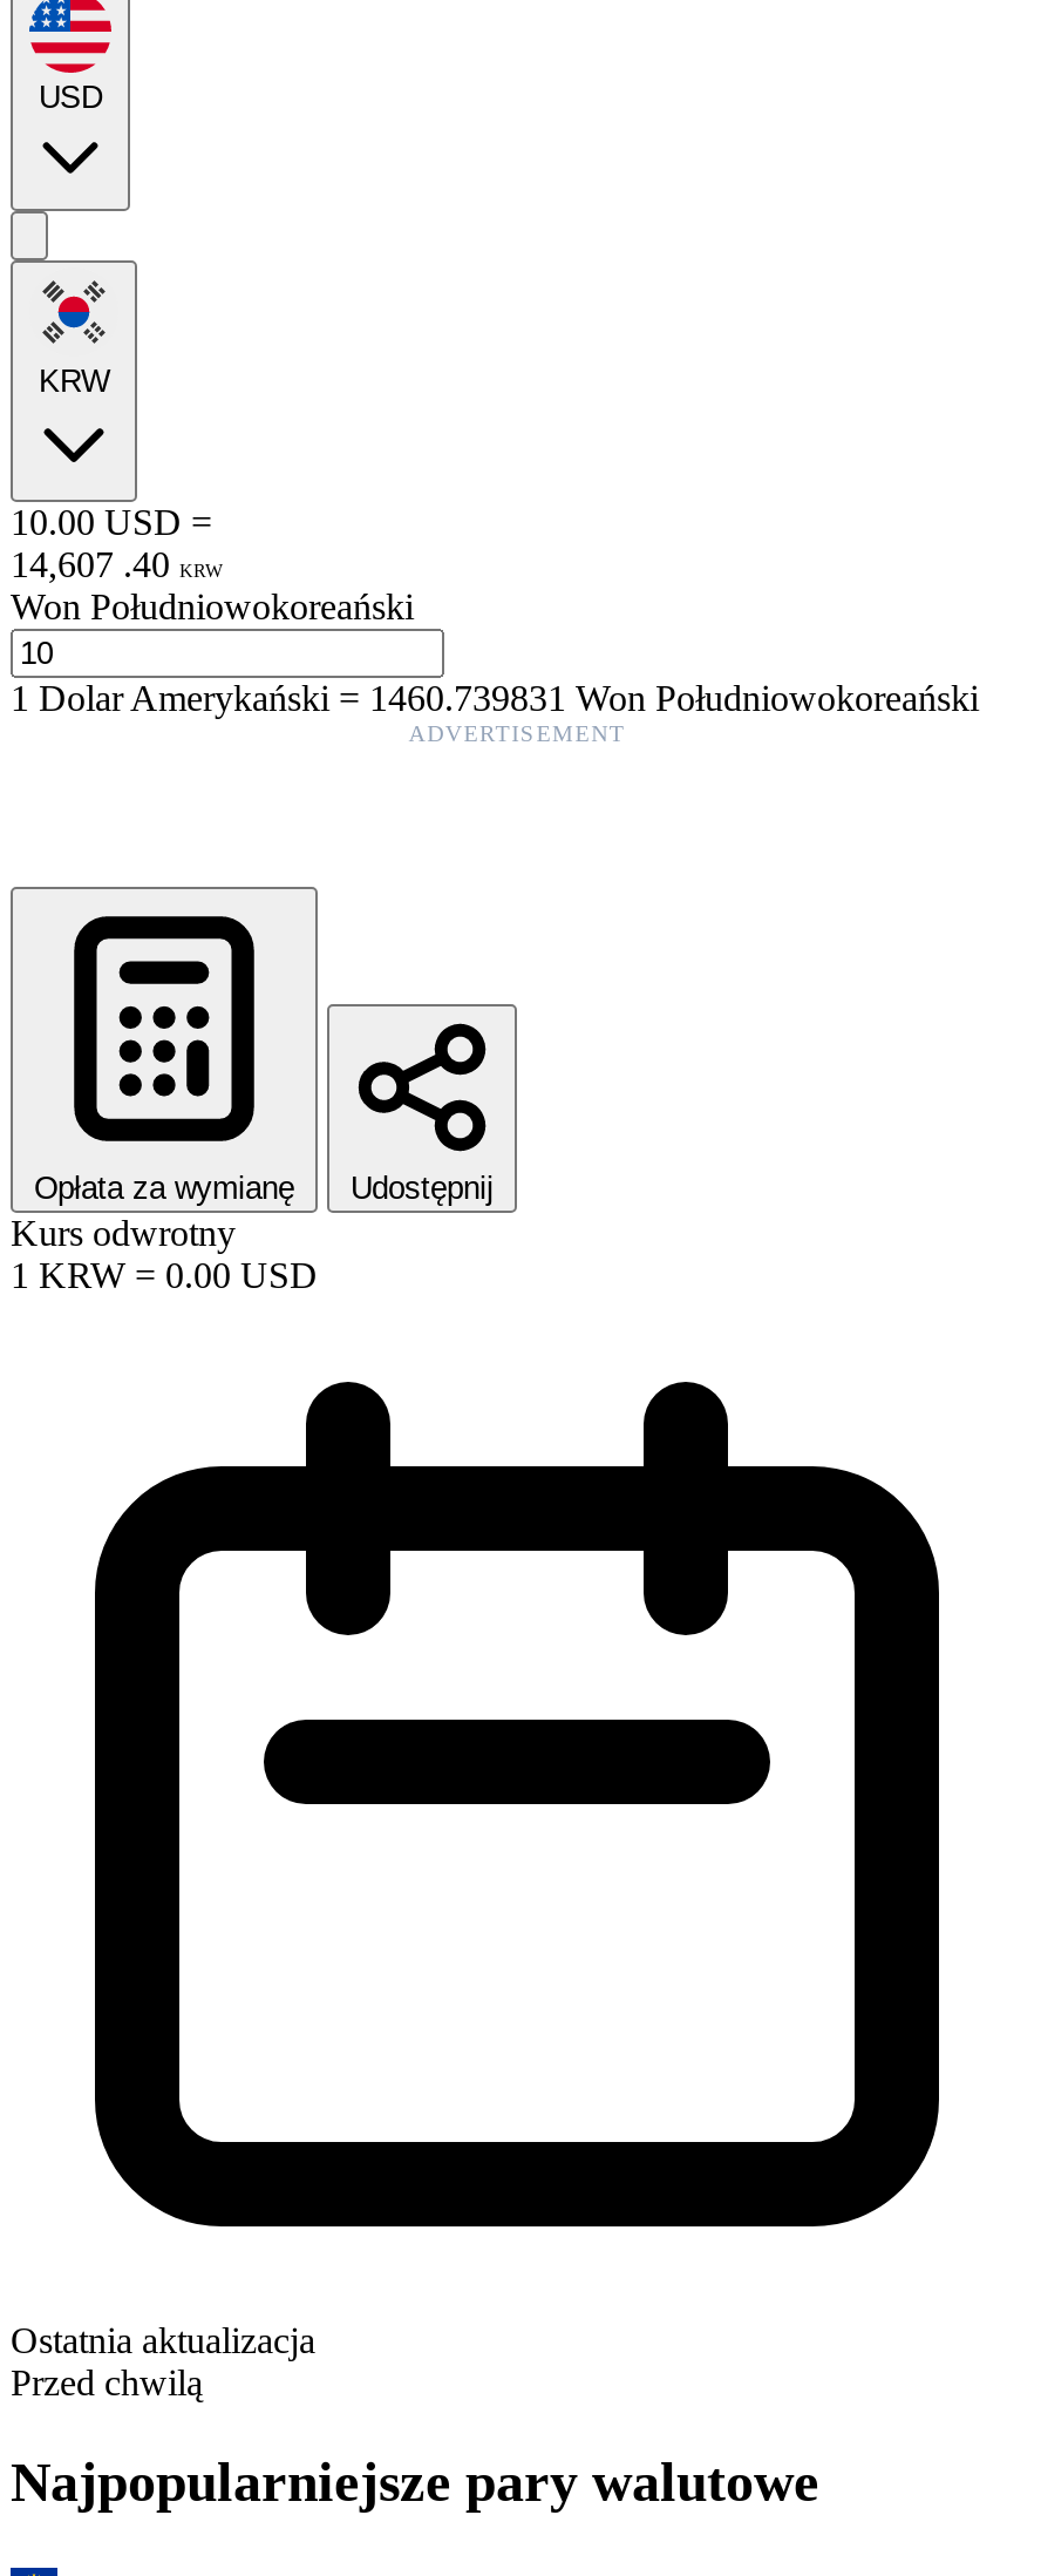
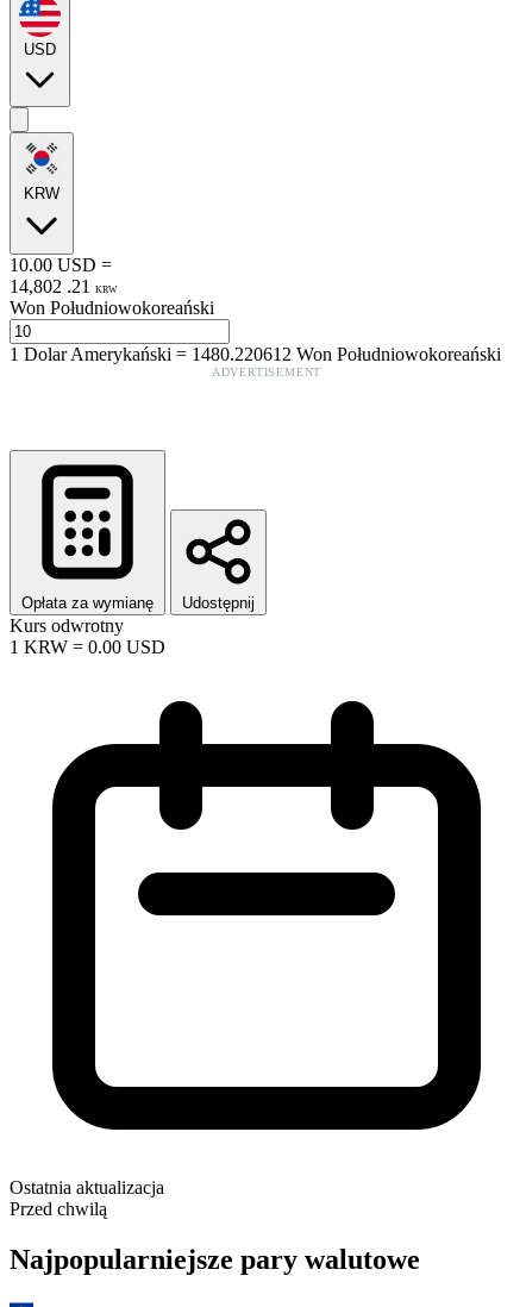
[11,544,224,584] 14,607 . 40 KRW -> [10,276,118,296] 14,802 . 21 KRW
[11,678,979,717] 1Dolar Amerykański=1460.739831 Won Południowokoreański -> [10,344,501,364] 1Dolar Amerykański=1480.220612 Won Południowokoreański

